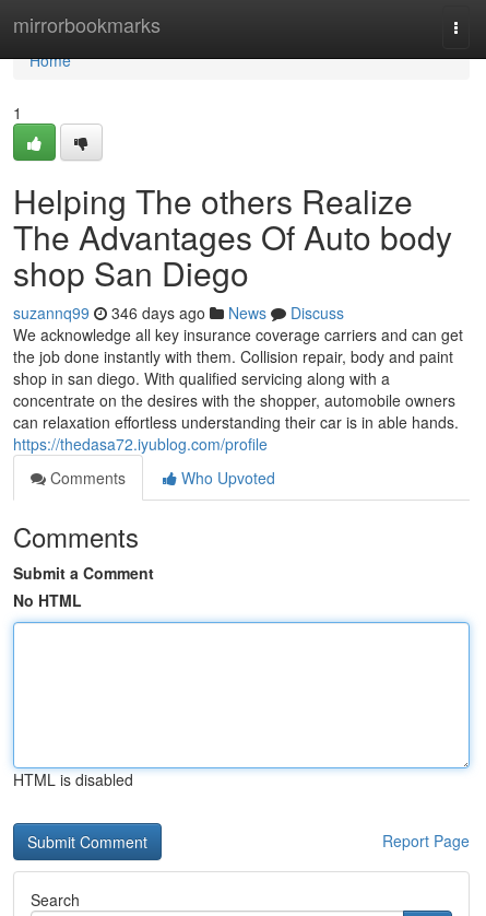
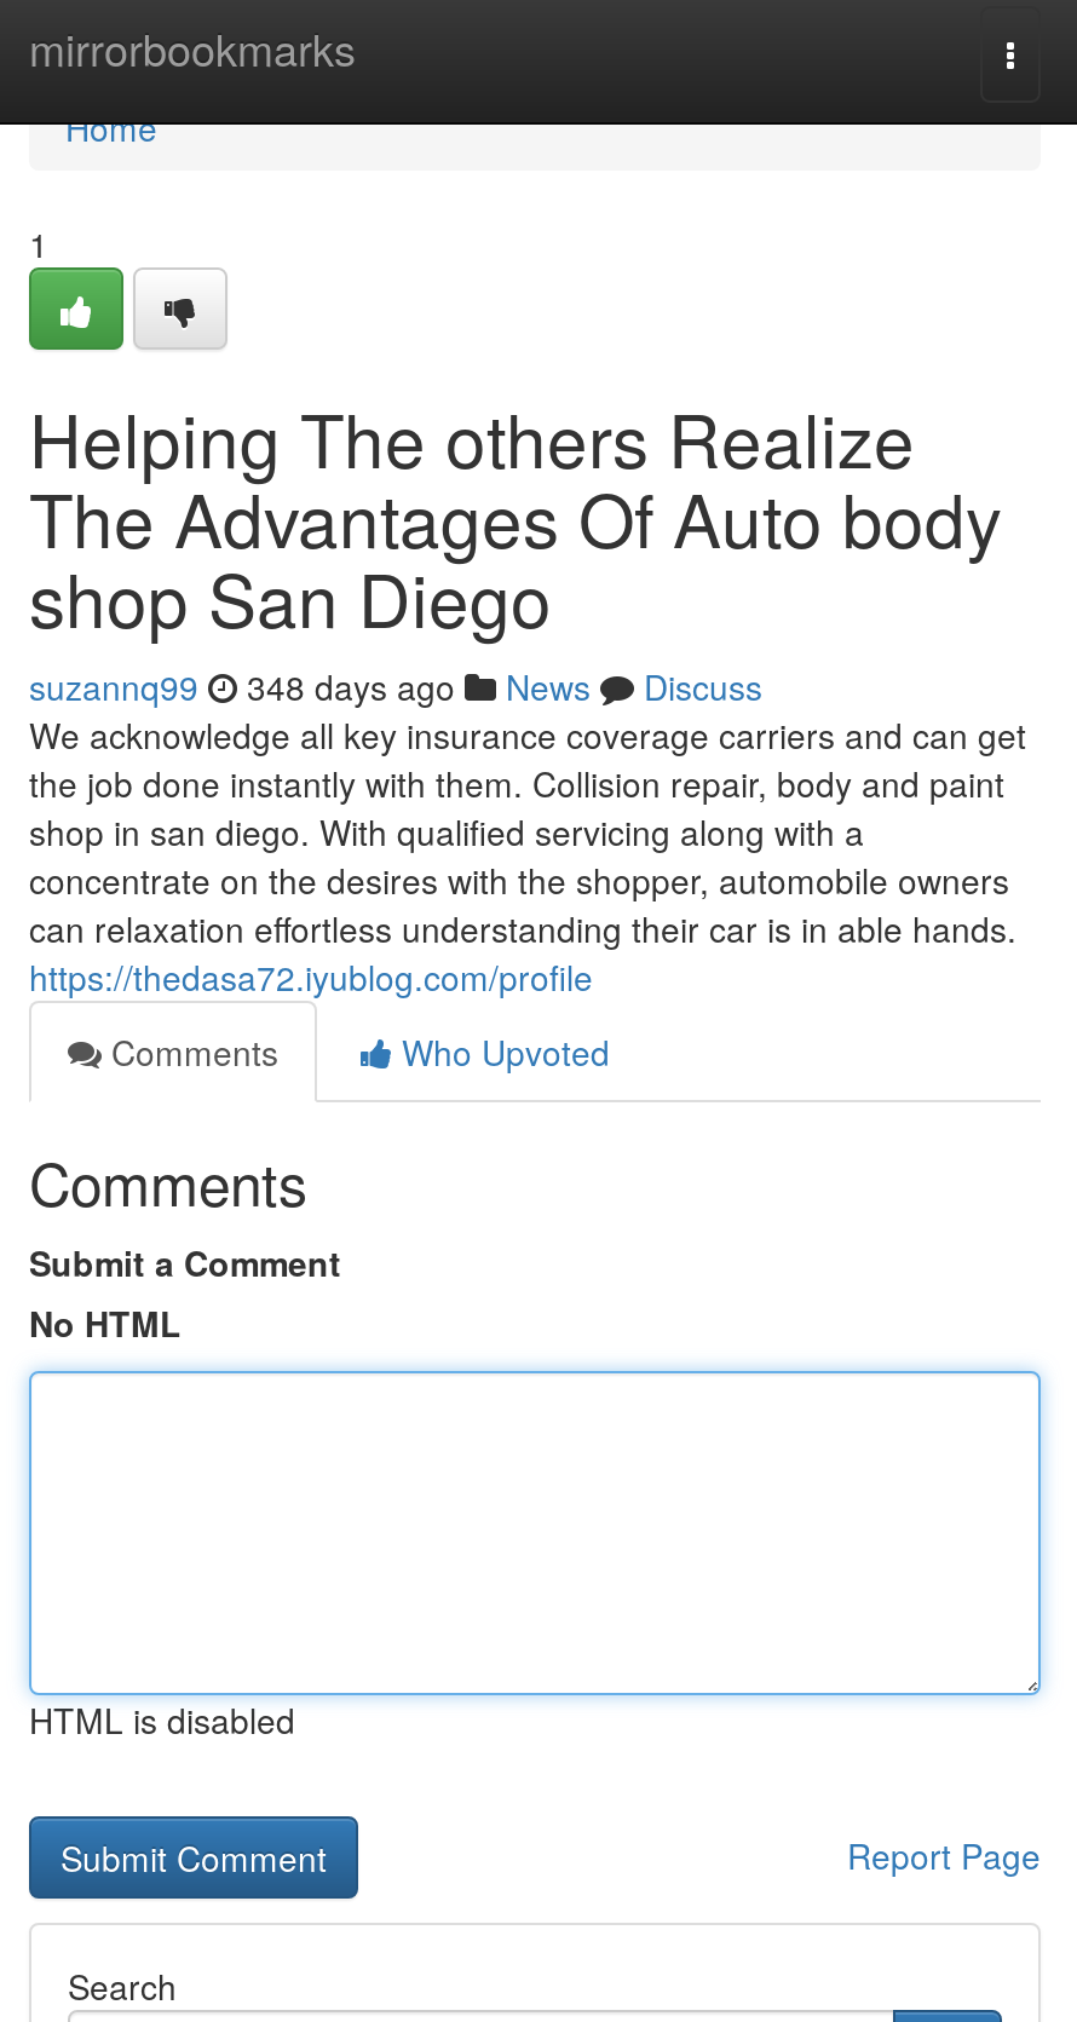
[13,302,344,324] suzannq99 346 days ago News Discuss -> [29,662,762,710] suzannq99 348 days ago News Discuss

